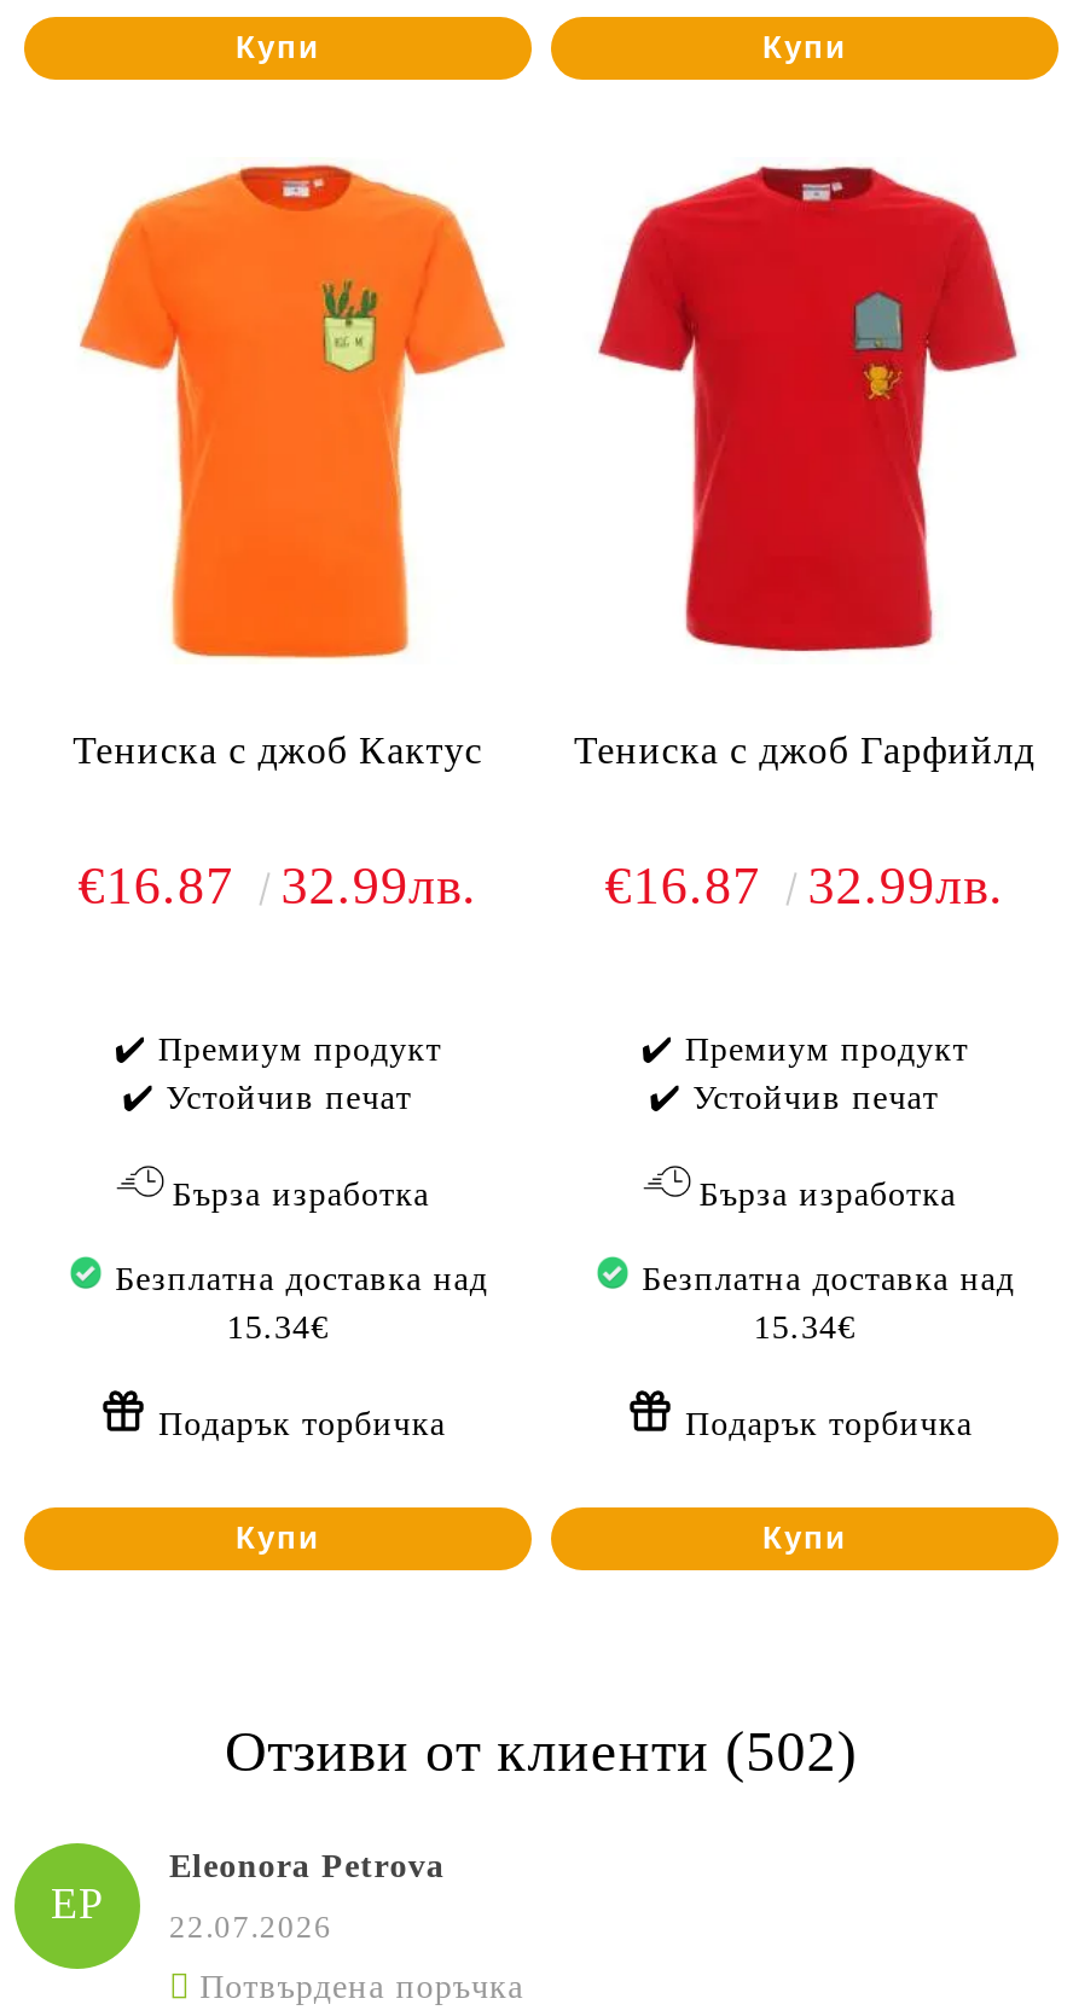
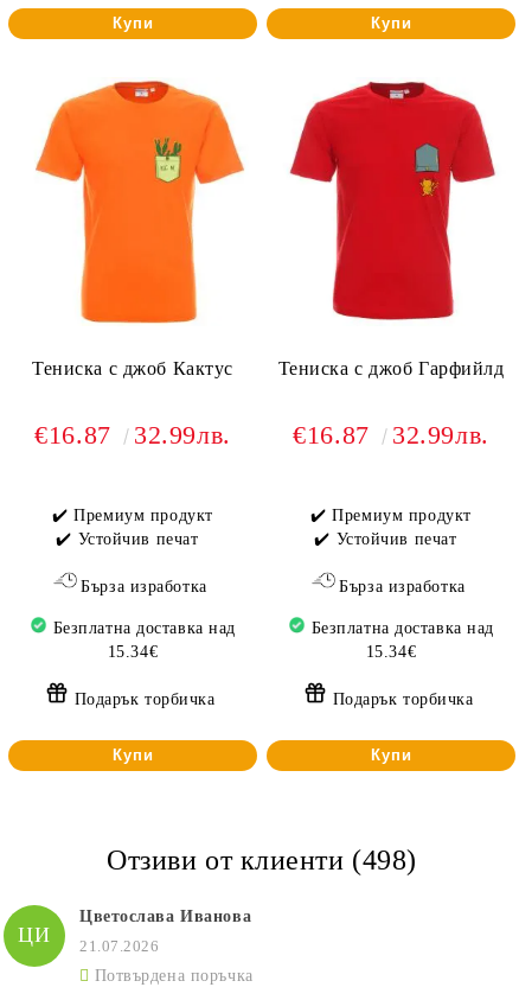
[225,1719,858,1782] Отзиви от клиенти (502) -> [107,844,417,875] Отзиви от клиенти (498)
[169,1847,445,1884] Eleonora Petrova -> [79,907,251,925] Цветослава Иванова
[51,1880,104,1928] EP -> [18,923,50,947] ЦИ
[169,1908,333,1944] 22.07.2026 -> [79,937,159,955] 21.07.2026

